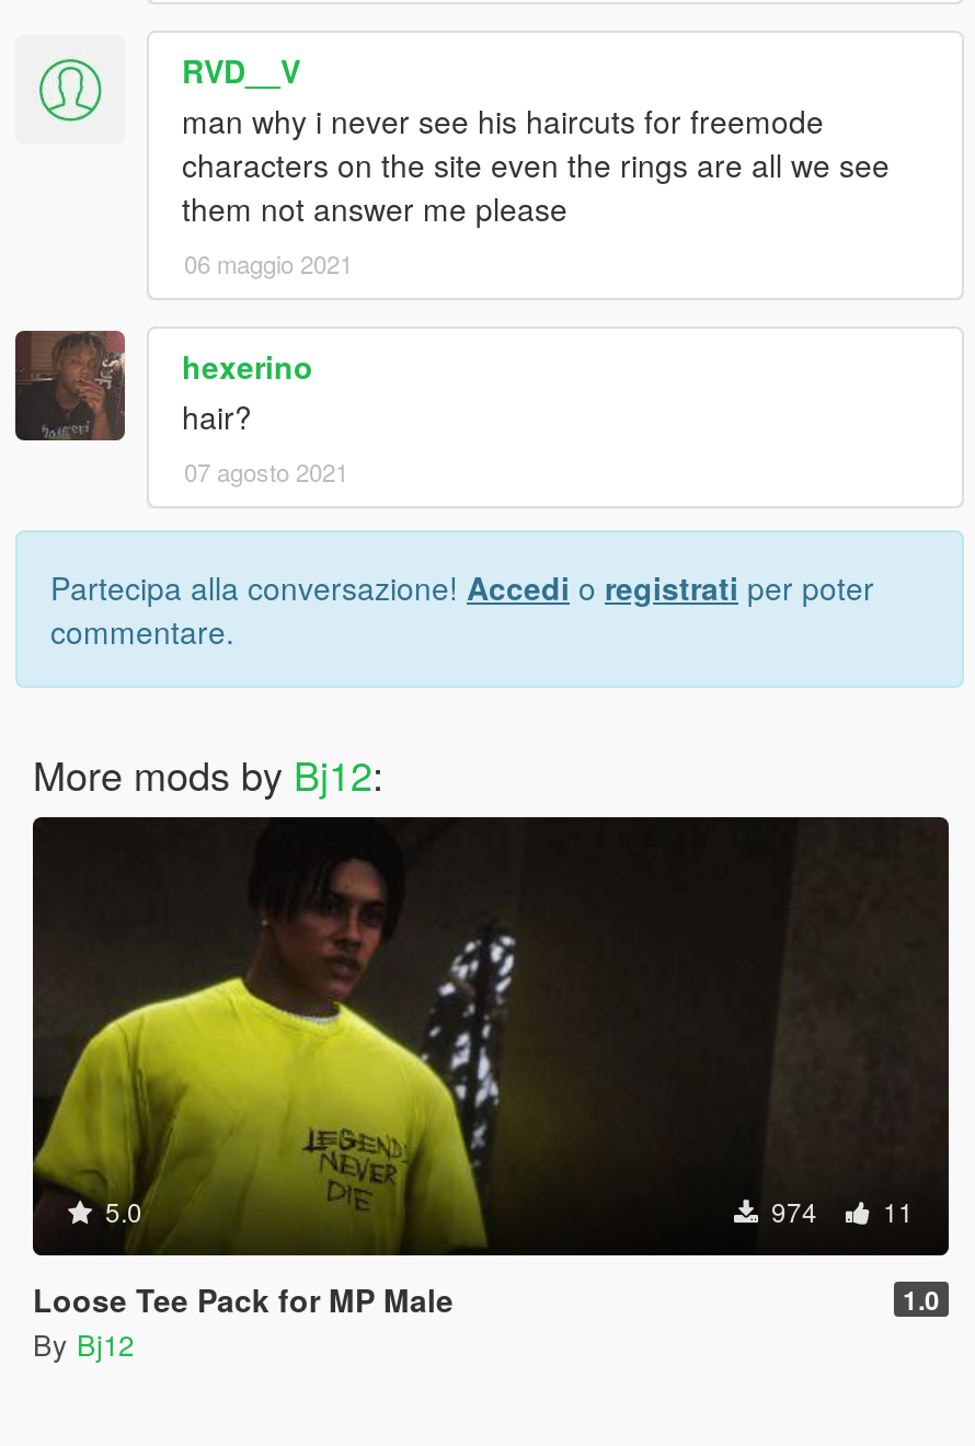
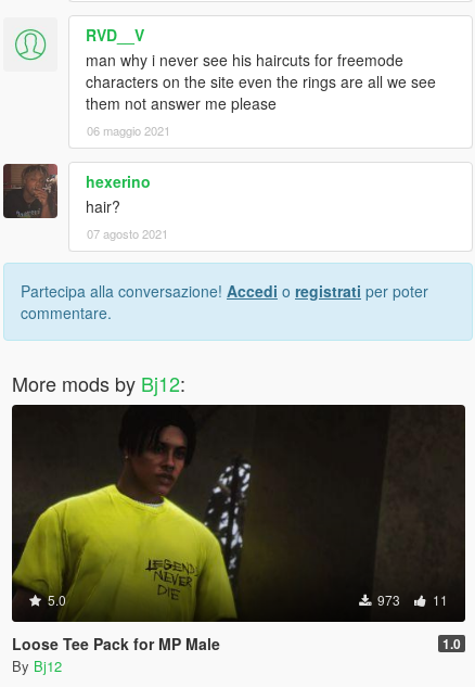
[765,1191,914,1229] 974 11 -> [374,590,448,609] 973 11

